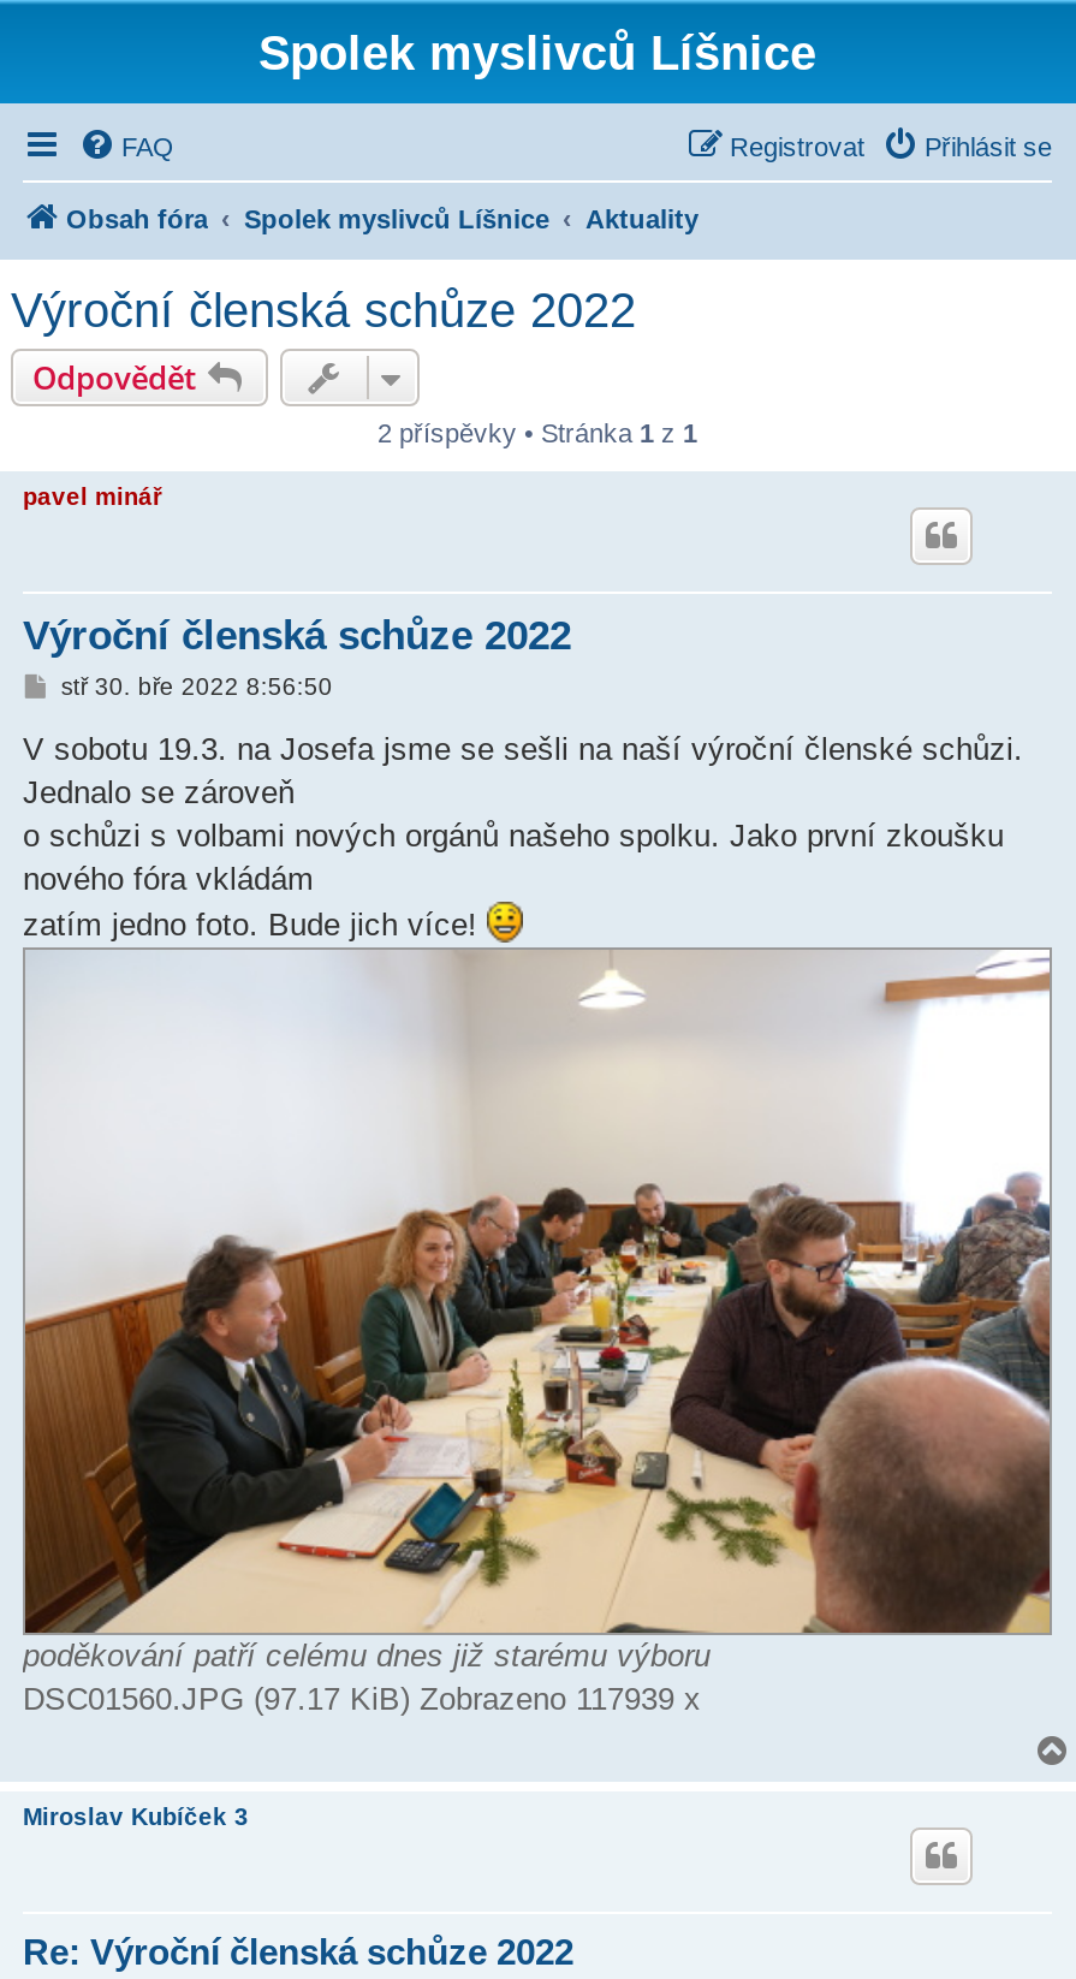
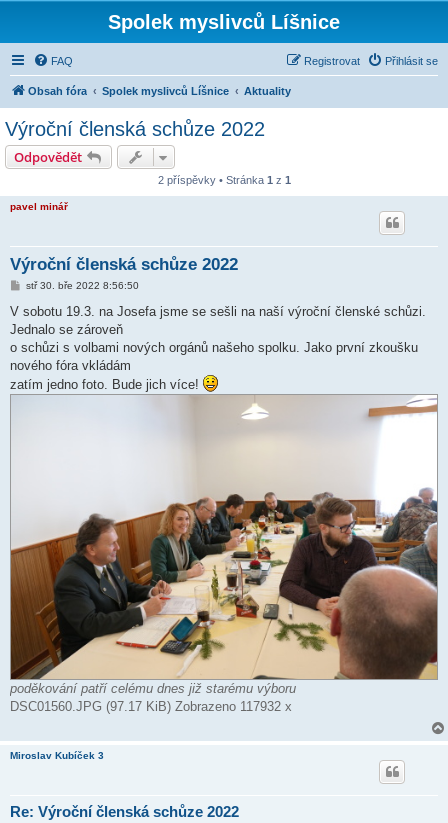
[23,1680,701,1716] DSC01560.JPG (97.17 KiB) Zobrazeno 117939 x -> [10,699,292,714] DSC01560.JPG (97.17 KiB) Zobrazeno 117932 x

